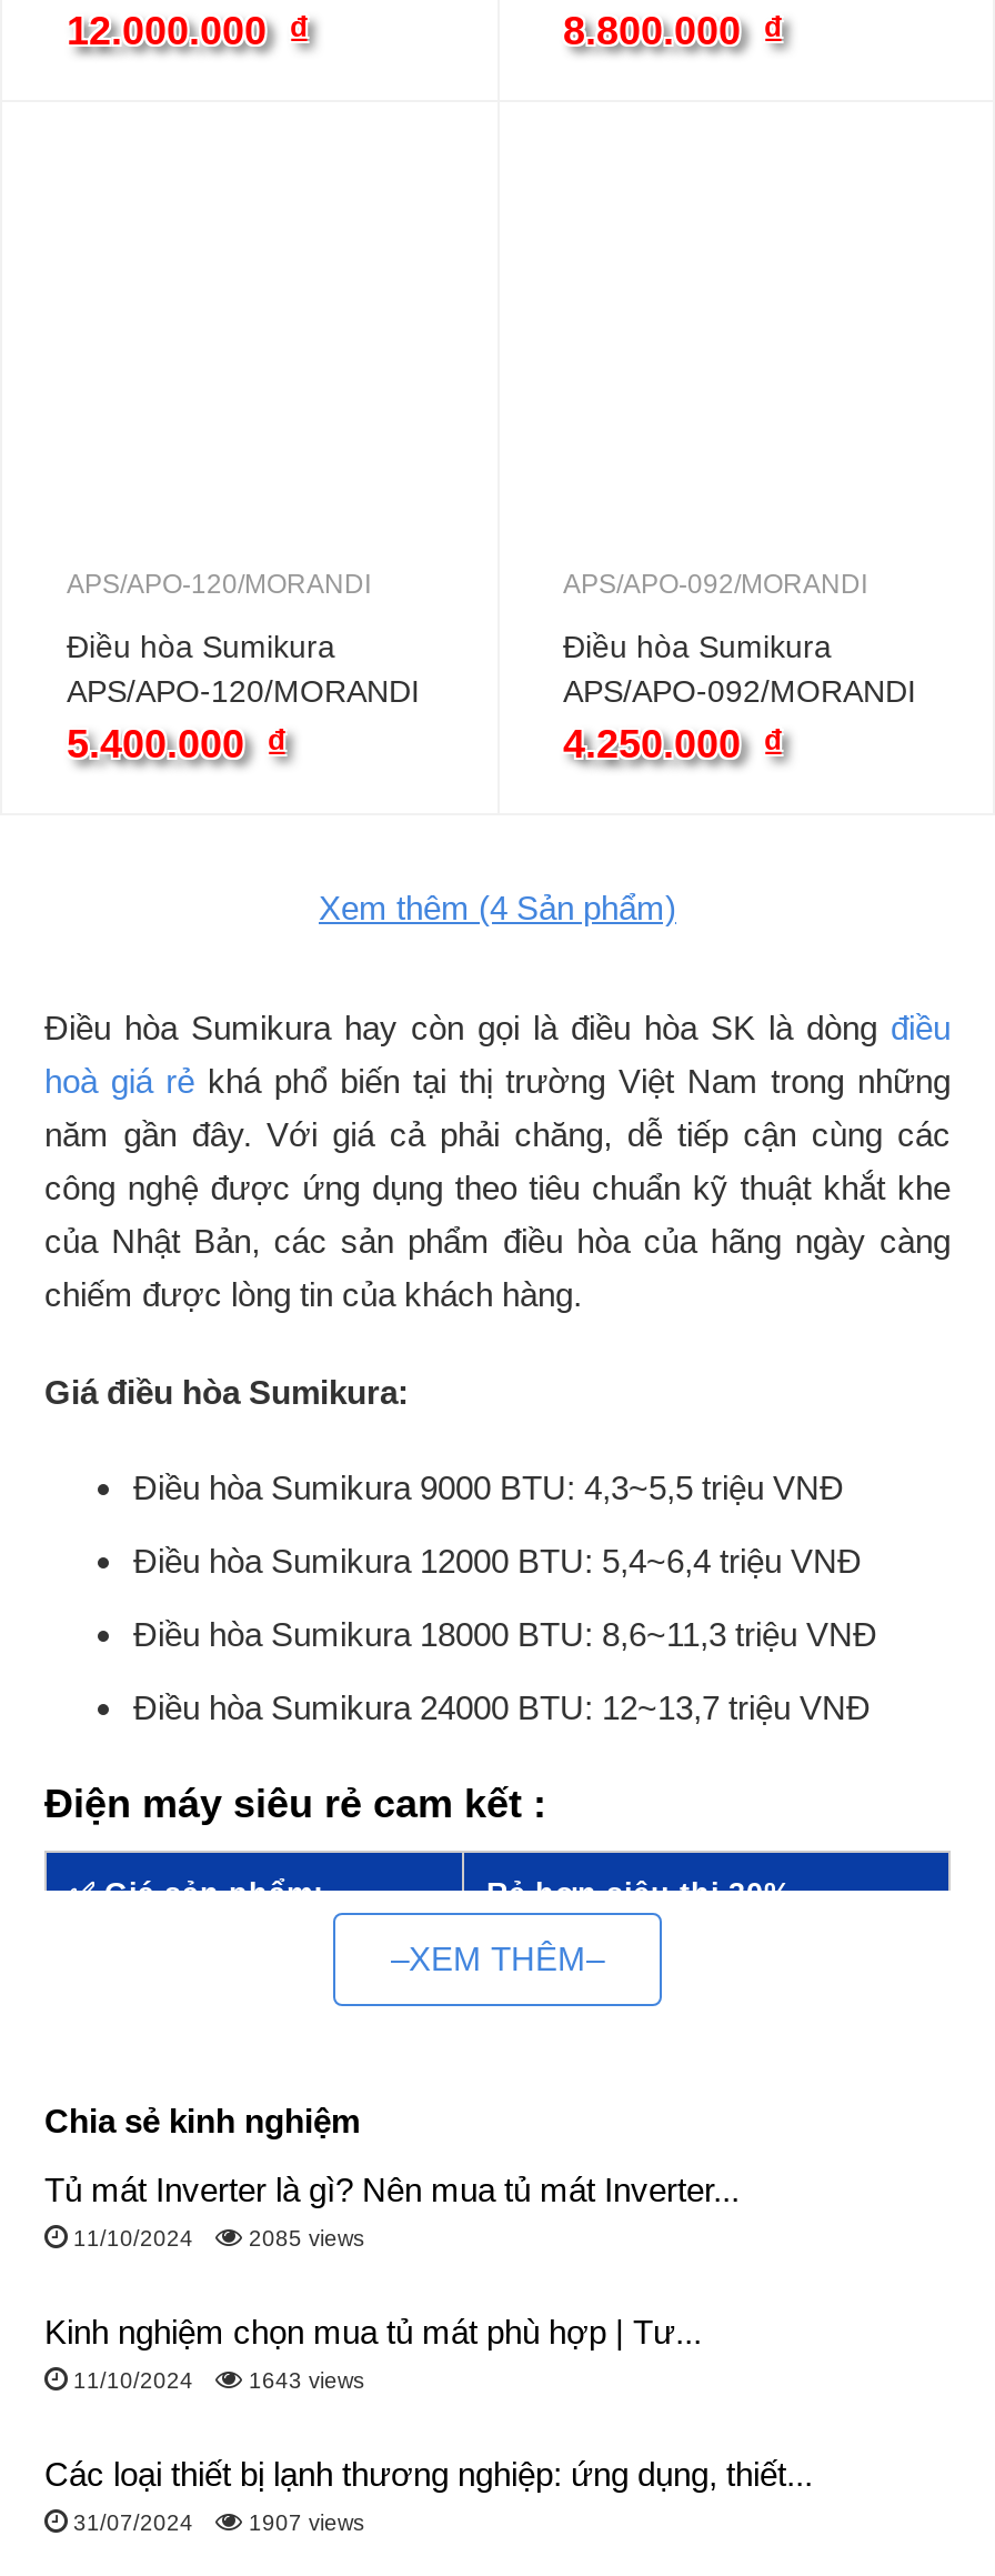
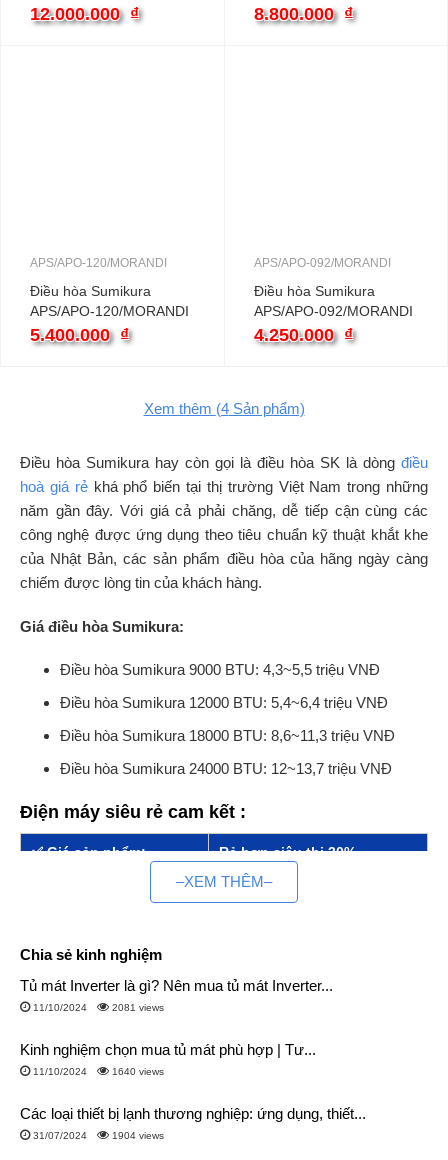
[249,2226,364,2251] 2085 views -> [112,1002,164,1013] 2081 views
[249,2368,364,2393] 1643 views -> [112,1066,164,1077] 1640 views
[249,2511,364,2535] 1907 views -> [112,1130,164,1141] 1904 views

